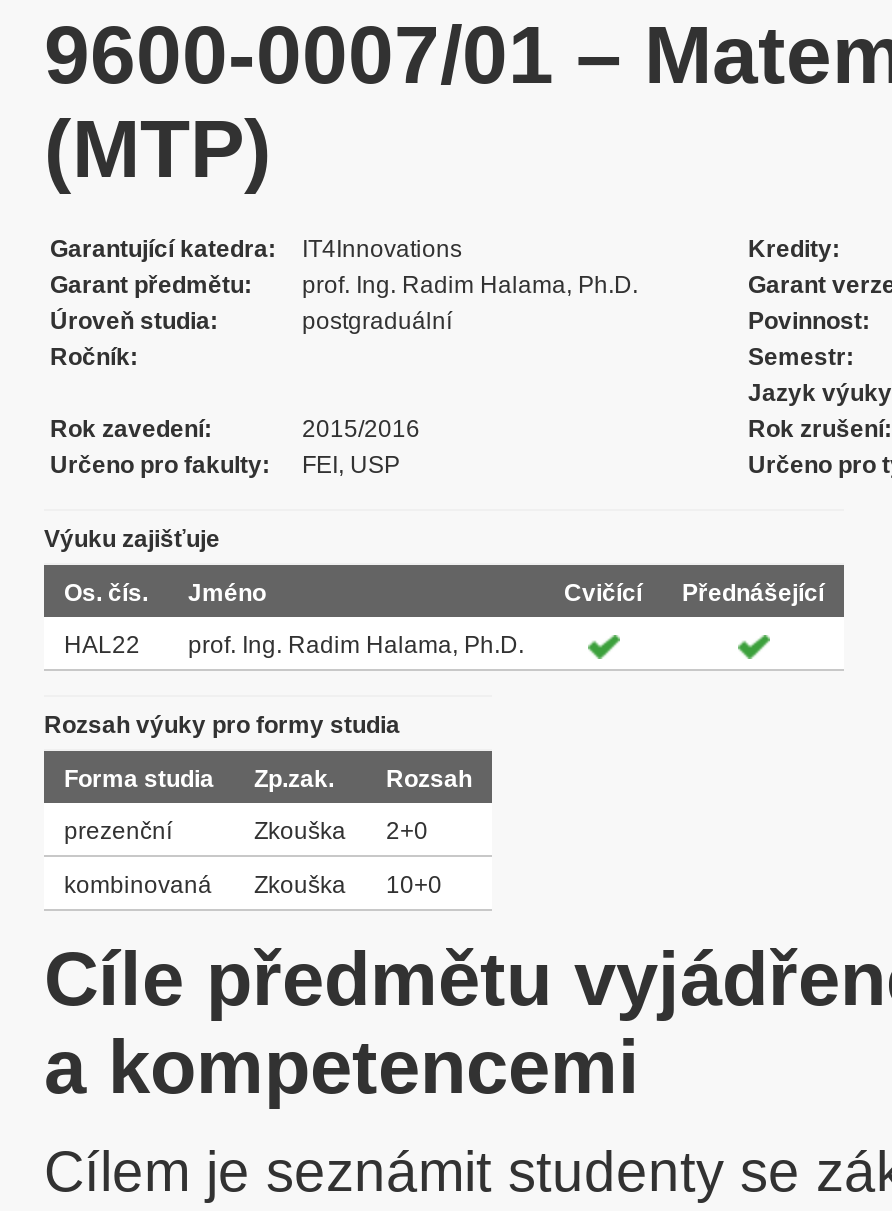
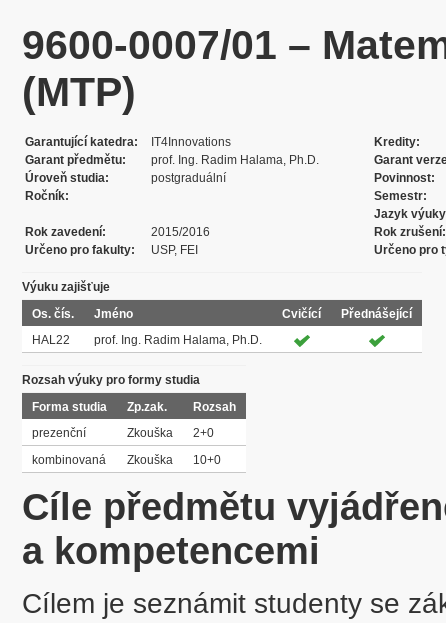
[302,451,400,479] FEI, USP -> [151,243,198,257] USP, FEI

